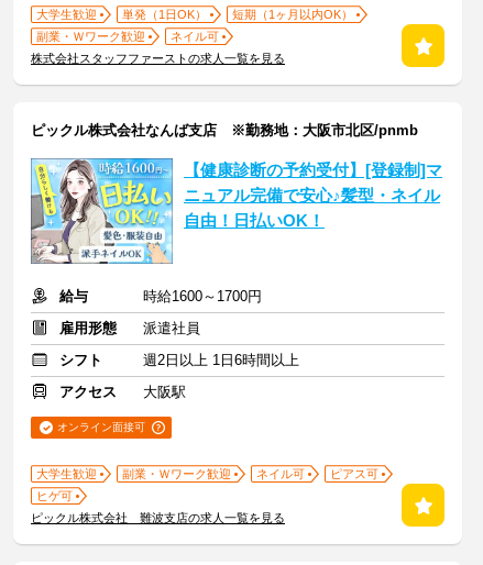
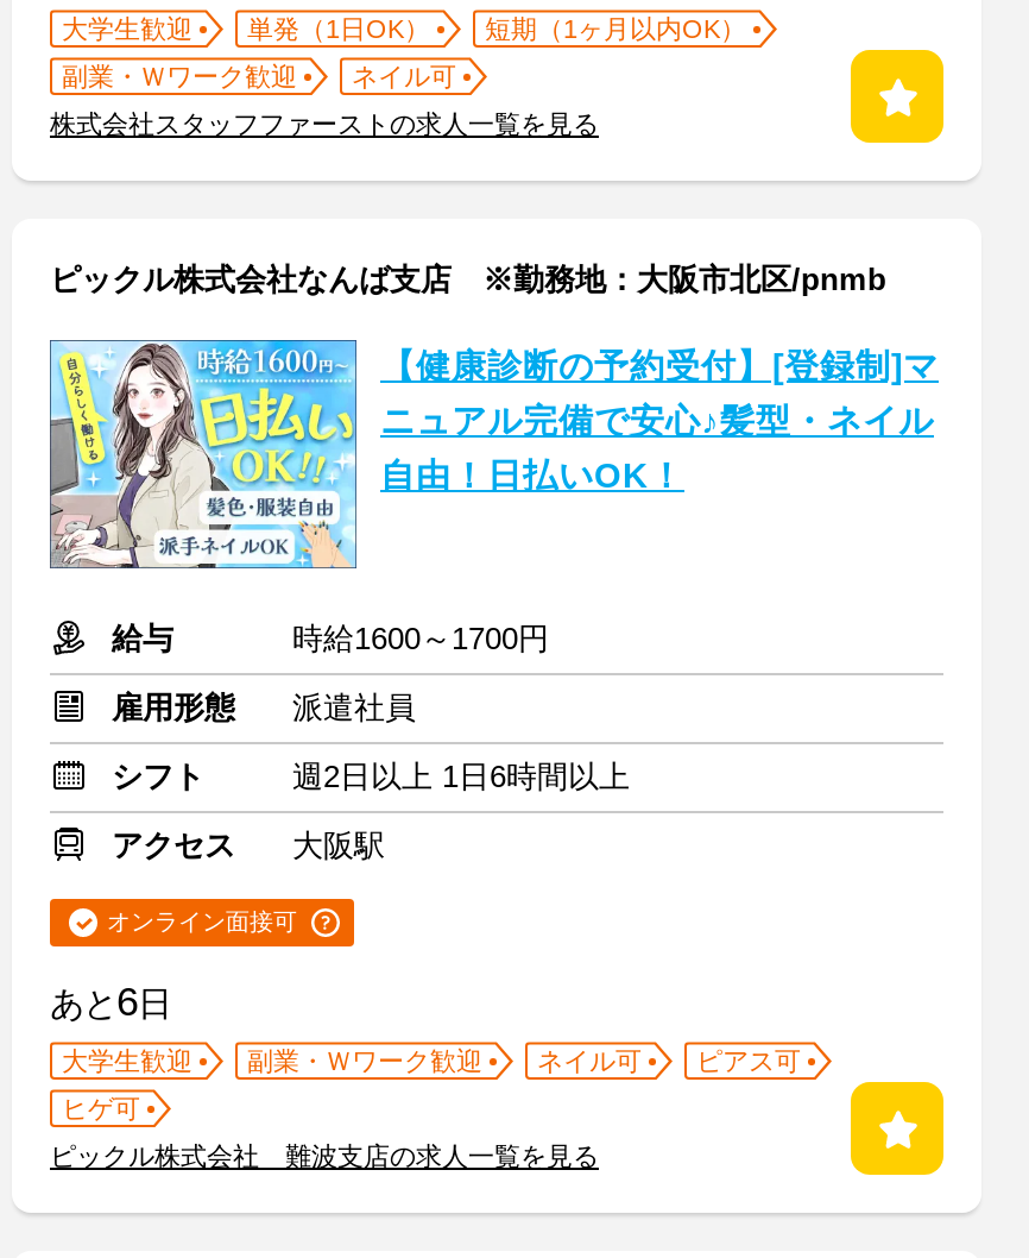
none -> [50,980,171,1026] あと6日

